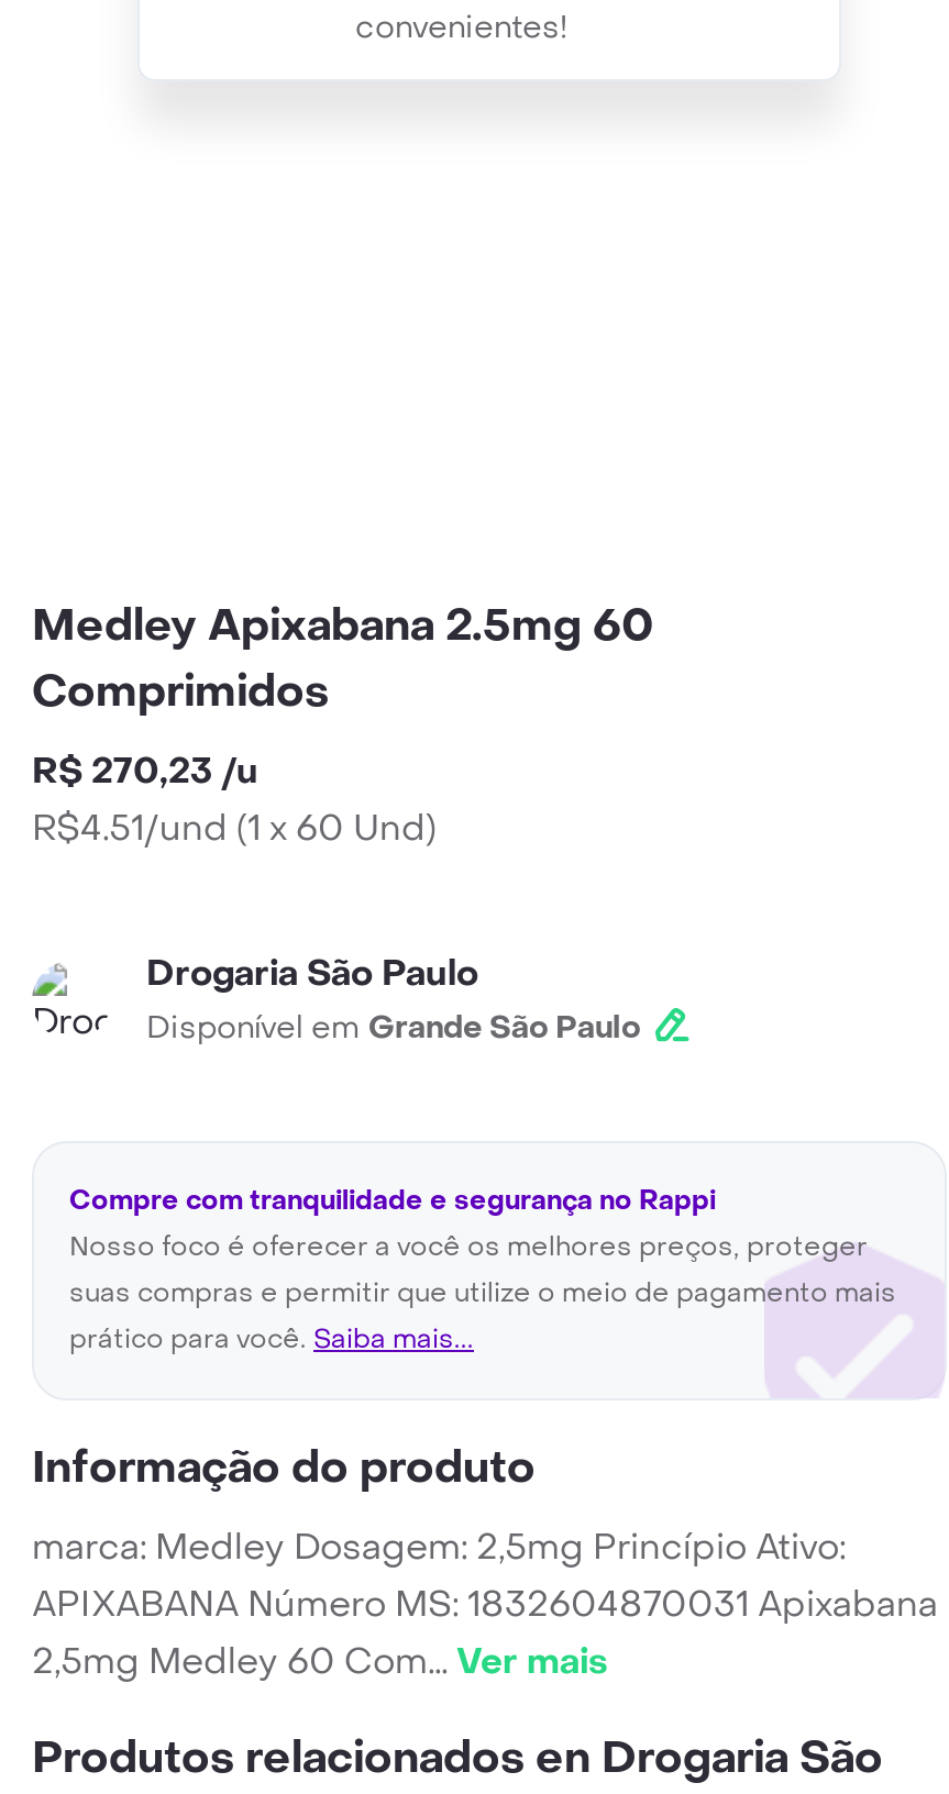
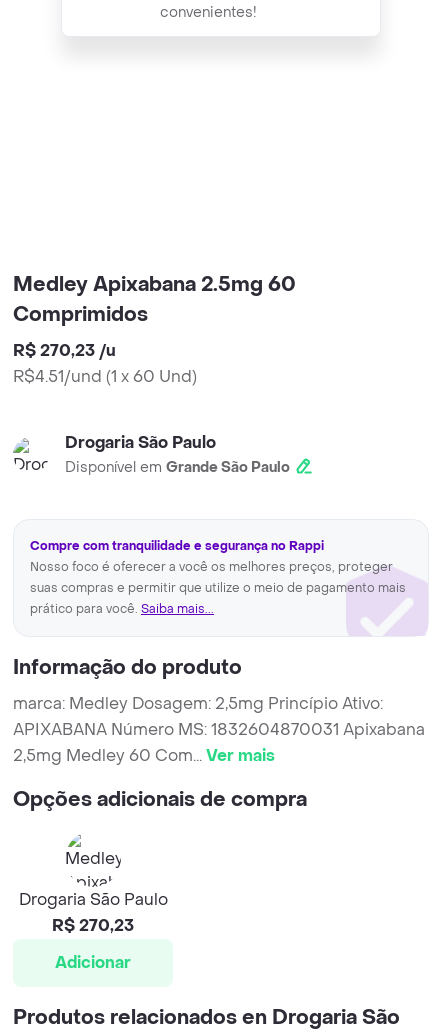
none -> [13,787,307,813] Opções adicionais de compra
none -> [18,835,167,973] [image] | Drogaria São Paulo | R$ 270,23 | Adicionar

